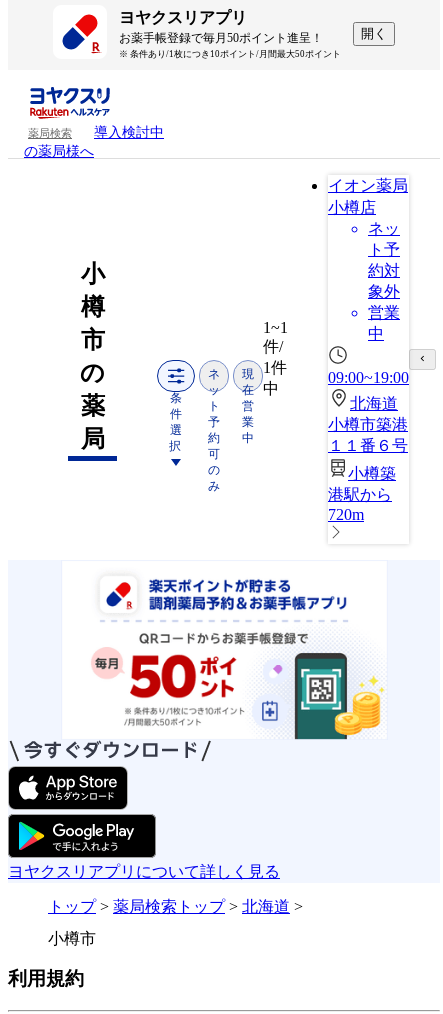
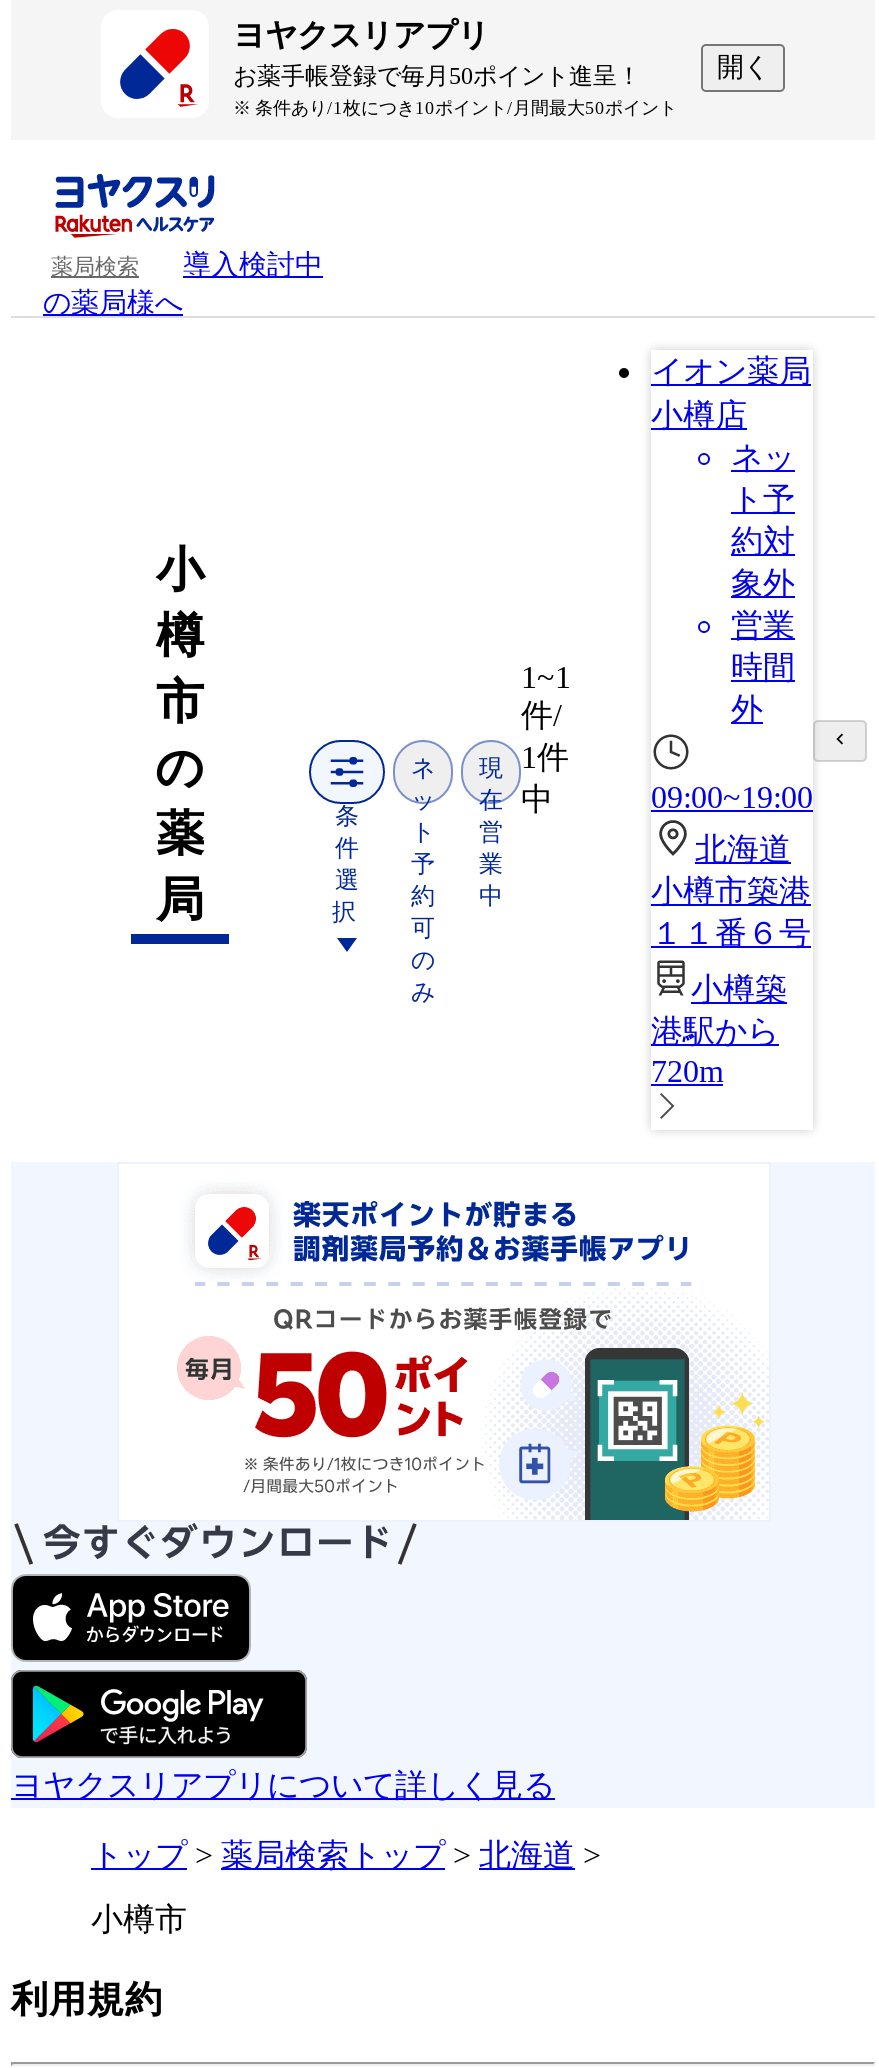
[368,325,384,342] 中 -> [731,650,795,726] 時間 | 外

